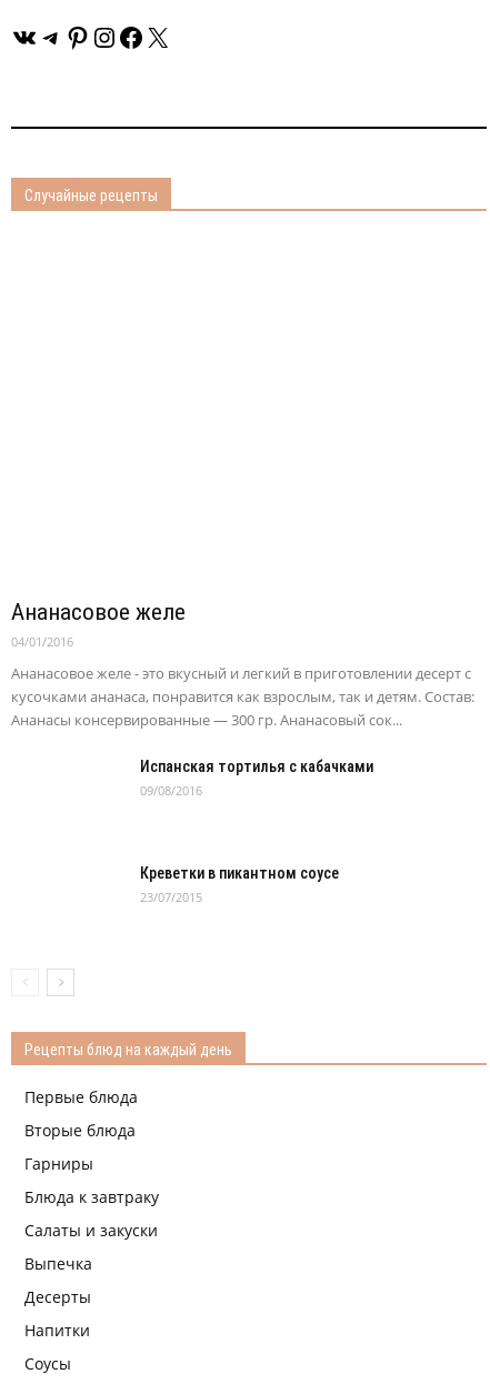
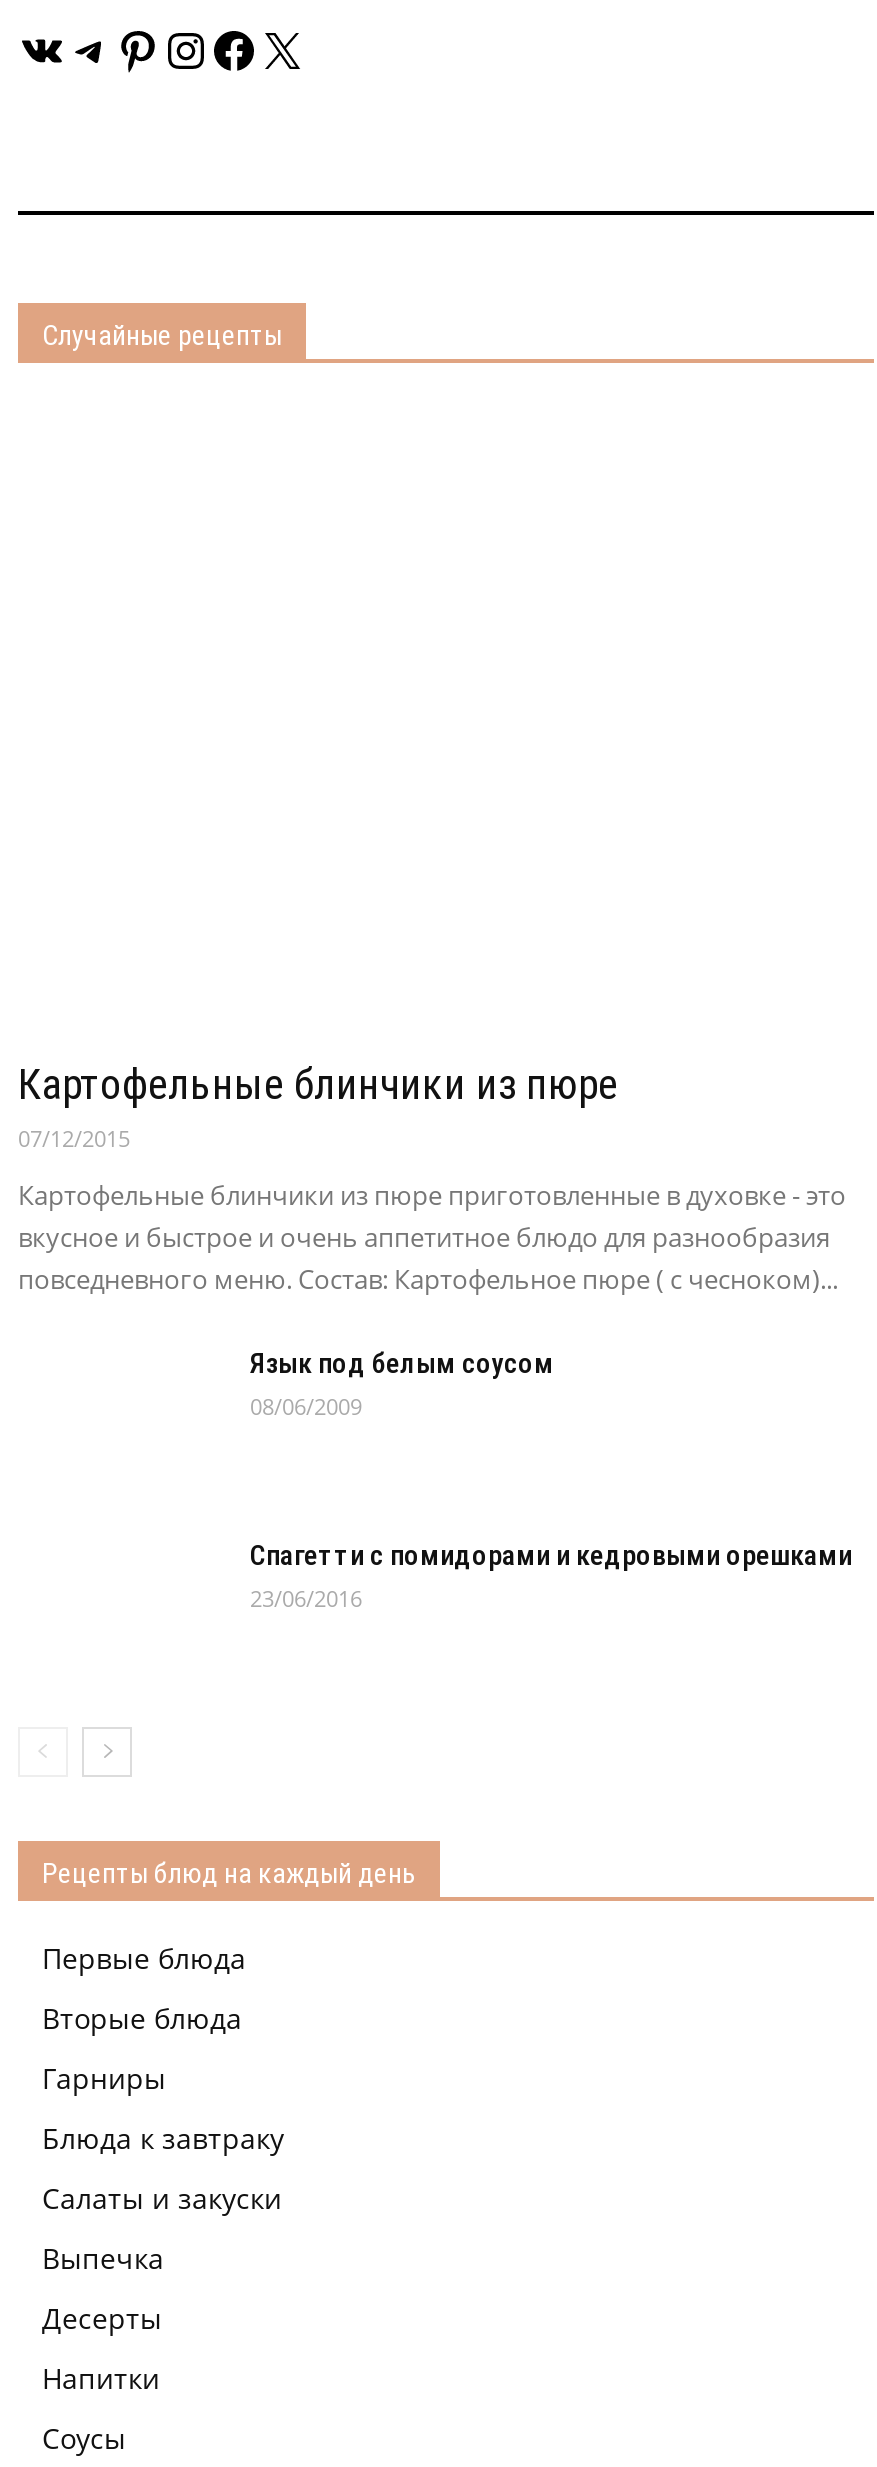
[11,599,186,650] Ананасовое желе | 04/01/2016 -> [18,1061,618,1153] Картофельные блинчики из пюре | 07/12/2015
[11,663,474,730] Ананасовое желе - это вкусный и легкий в приготовлении десерт с | кусочками ананаса, понравится как взрослым, так и детям. Состав: | Ананасы консервированные — 300 гр. Ананасовый сок... -> [18,1177,846,1297] Картофельные блинчики из пюре приготовленные в духовке - это | вкусное и быстрое и очень аппетитное блюдо для разнообразия | повседневного меню. Состав: Картофельное пюре ( с чесноком)...
[140,758,373,799] Испанская тортилья с кабачками | 09/08/2016 -> [250,1347,554,1421] Язык под белым соусом | 08/06/2009
[140,864,339,905] Креветки в пикантном соусе | 23/07/2015 -> [250,1539,852,1613] Спагетти с помидорами и кедровыми орешками | 23/06/2016

